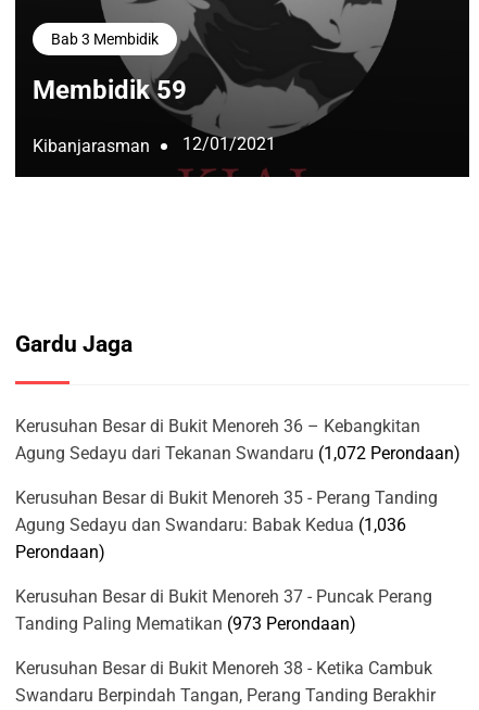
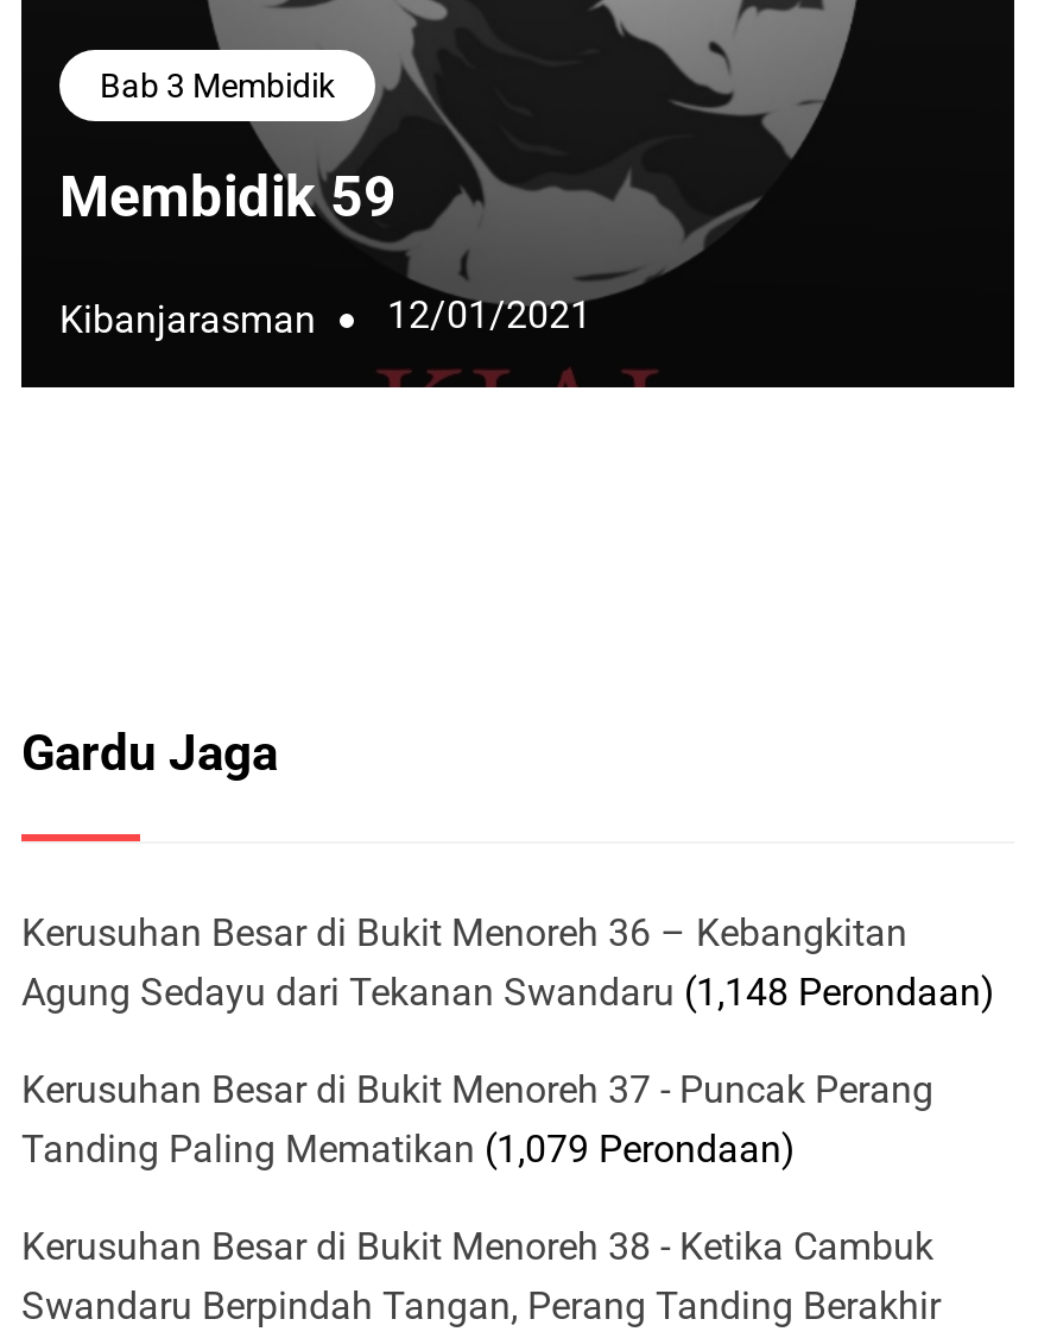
[15,442,461,562] Agung Sedayu dari Tekanan Swandaru (1,072 Perondaan) | Kerusuhan Besar di Bukit Menoreh 35 - Perang Tanding | Agung Sedayu dan Swandaru: Babak Kedua (1,036 | Perondaan) -> [21,968,995,1014] Agung Sedayu dari Tekanan Swandaru (1,148 Perondaan)
[15,613,356,633] Tanding Paling Mematikan (973 Perondaan) -> [21,1125,796,1170] Tanding Paling Mematikan (1,079 Perondaan)

